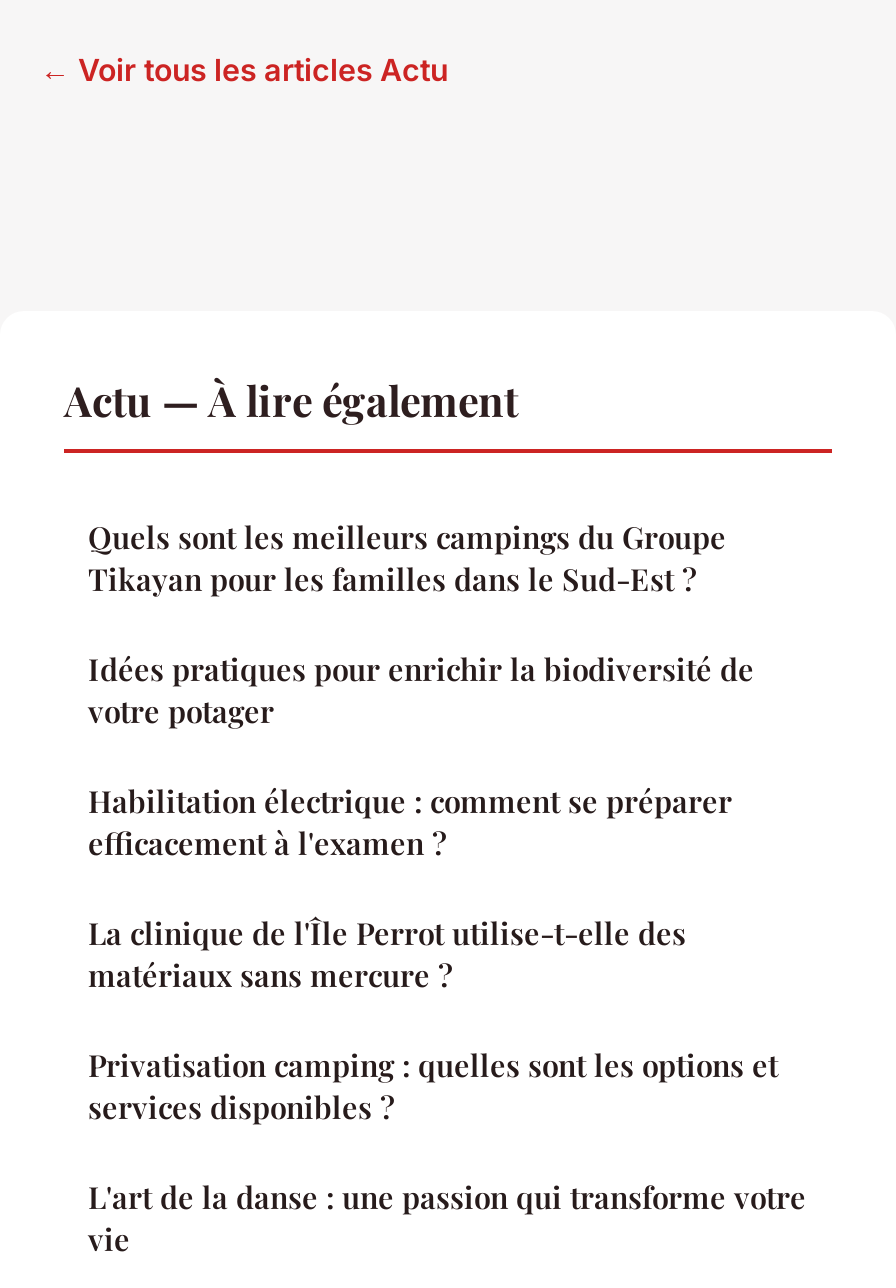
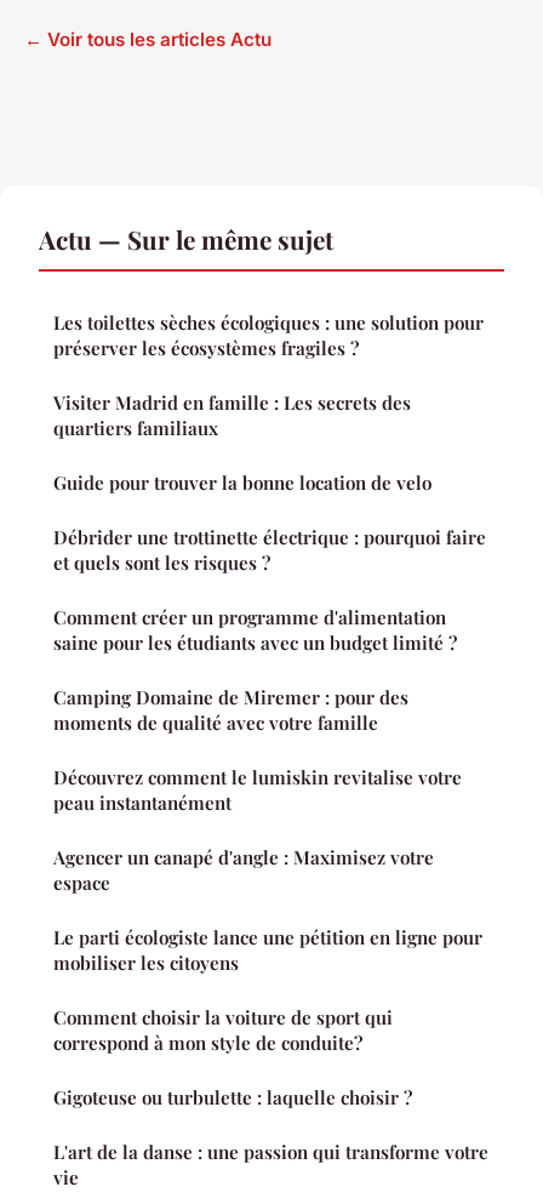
[64,372,778,1128] Actu — À lire également | Quels sont les meilleurs campings du Groupe | Tikayan pour les familles dans le Sud-Est ? | Idées pratiques pour enrichir la biodiversité de | votre potager | Habilitation électrique : comment se préparer | efficacement à l'examen ? | La clinique de l'Île Perrot utilise-t-elle des | matériaux sans mercure ? | Privatisation camping : quelles sont les options et | services disponibles ? -> [39,222,486,1110] Actu — Sur le même sujet | Les toilettes sèches écologiques : une solution pour | préserver les écosystèmes fragiles ? | Visiter Madrid en famille : Les secrets des | quartiers familiaux | Guide pour trouver la bonne location de velo | Débrider une trottinette électrique : pourquoi faire | et quels sont les risques ? | Comment créer un programme d'alimentation | saine pour les étudiants avec un budget limité ? | Camping Domaine de Miremer : pour des | moments de qualité avec votre famille | Découvrez comment le lumiskin revitalise votre | peau instantanément | Agencer un canapé d'angle : Maximisez votre | espace | Le parti écologiste lance une pétition en ligne pour | mobiliser les citoyens | Comment choisir la voiture de sport qui | correspond à mon style de conduite? | Gigoteuse ou turbulette : laquelle choisir ?

